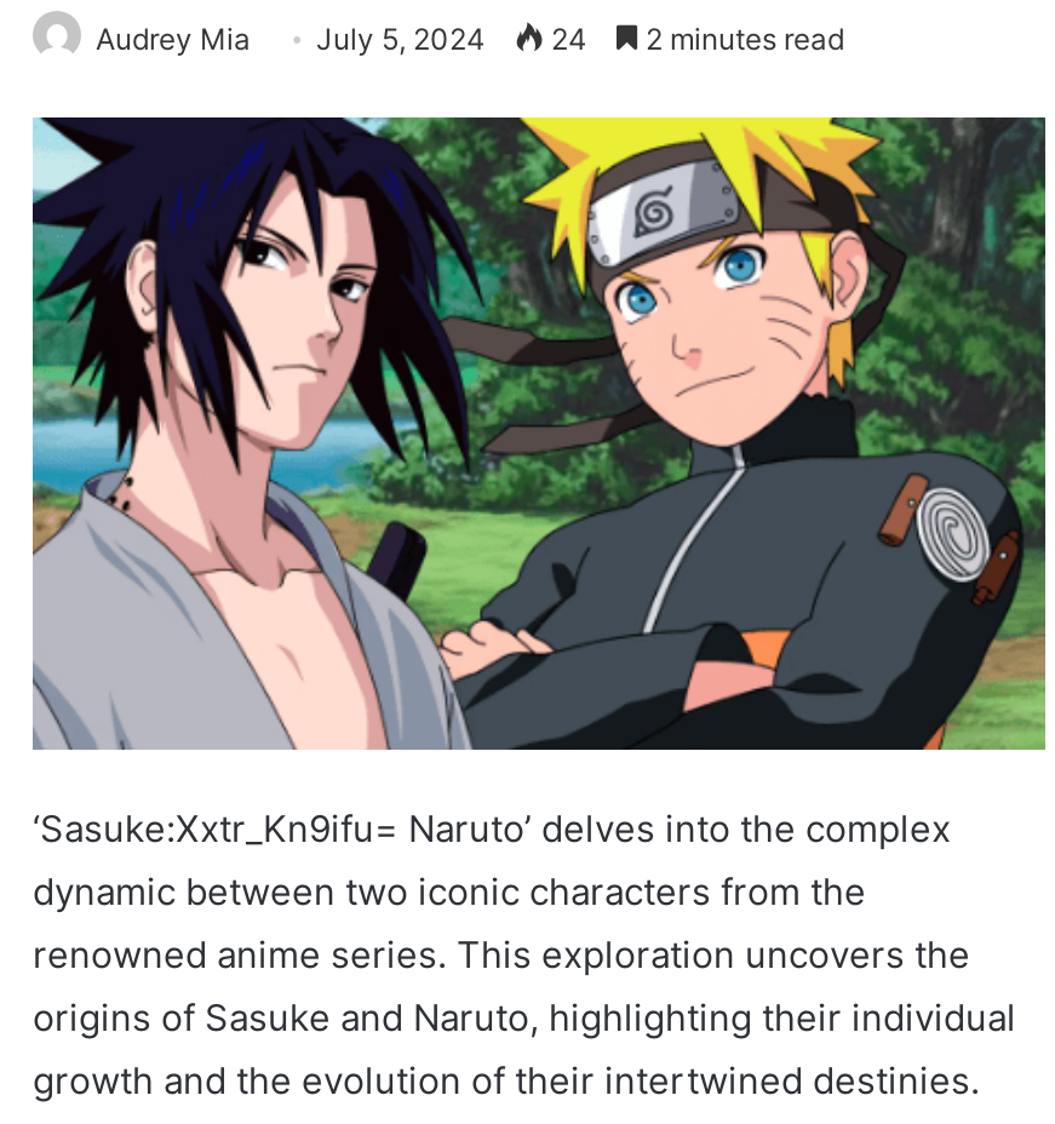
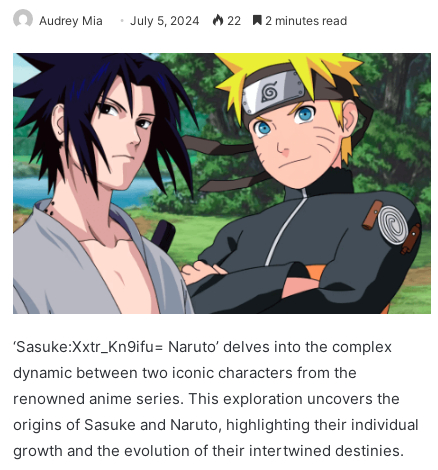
[96,20,844,56] Audrey Mia July 5, 2024 24 2 minutes read -> [39,13,347,28] Audrey Mia July 5, 2024 22 2 minutes read

